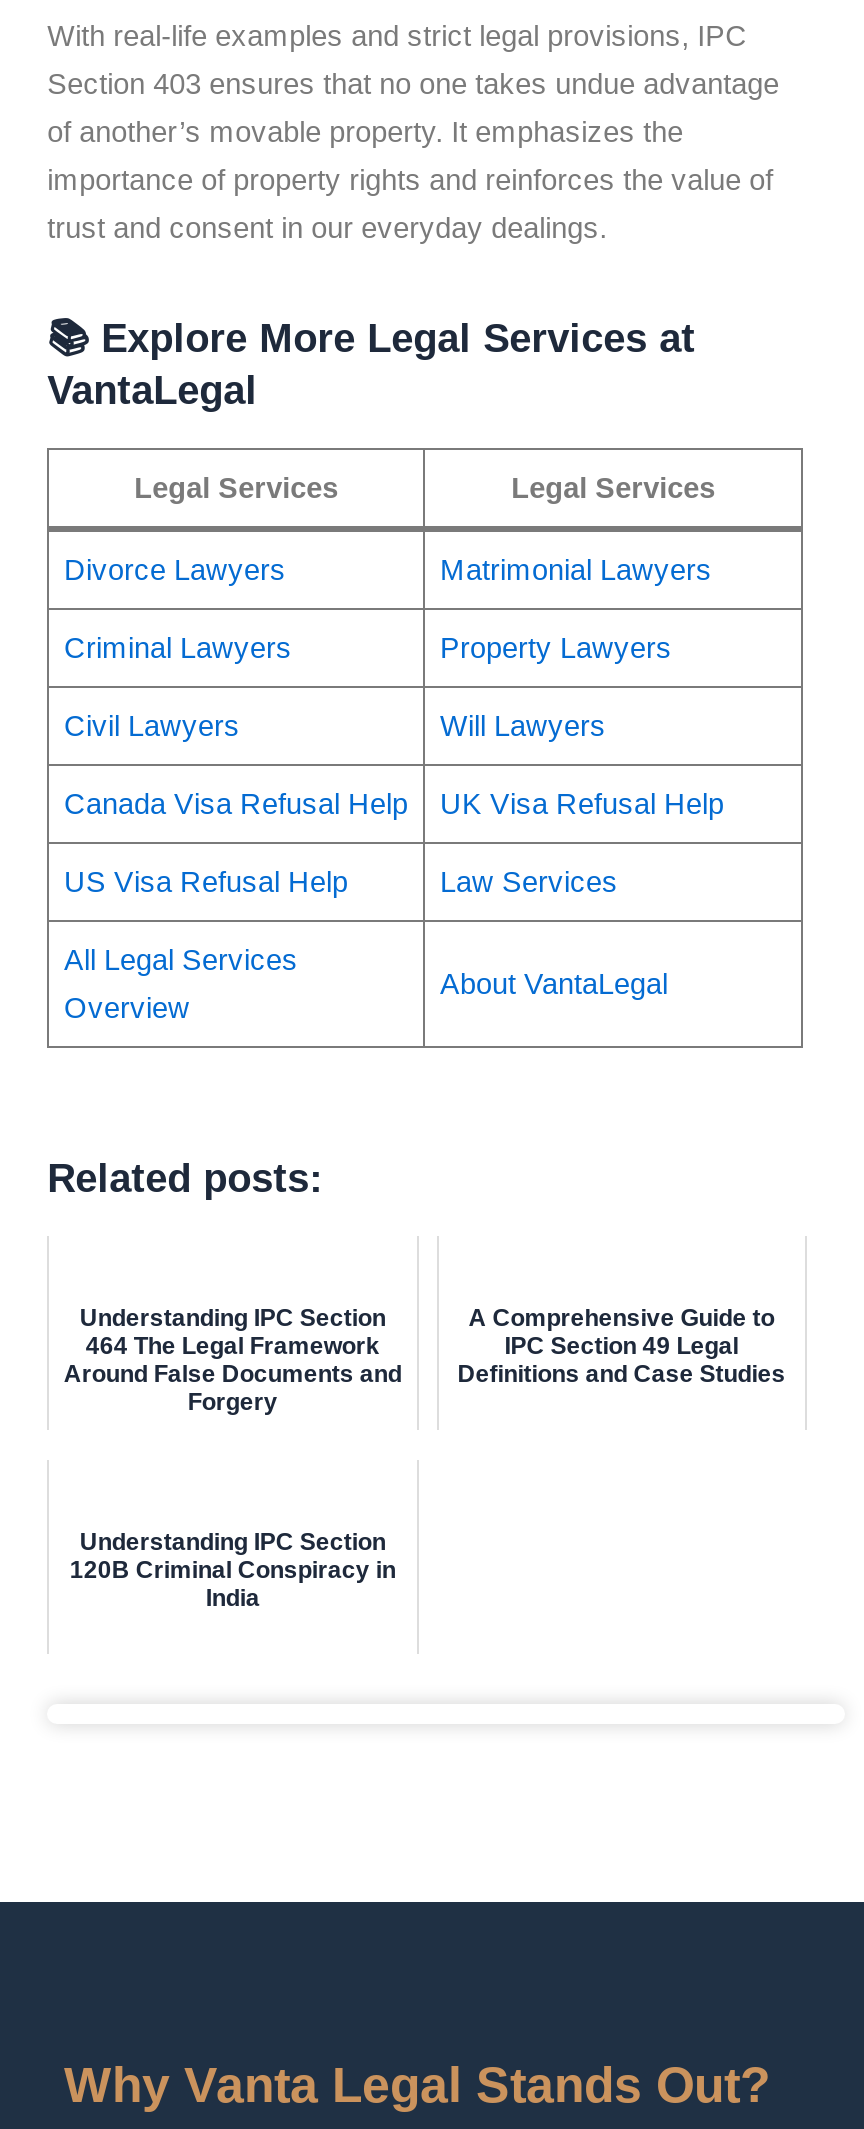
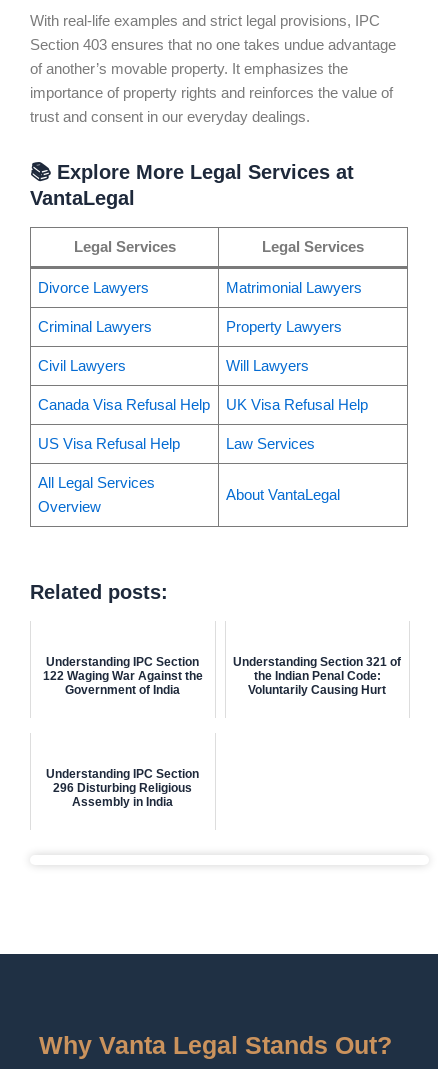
[458,1304,786,1388] A Comprehensive Guide to | IPC Section 49 Legal | Definitions and Case Studies -> [233,655,401,697] Understanding Section 321 of | the Indian Penal Code: | Voluntarily Causing Hurt
[64,1332,402,1416] 464 The Legal Framework | Around False Documents and | Forgery -> [43,669,203,697] 122 Waging War Against the | Government of India
[70,1556,396,1612] 120B Criminal Conspiracy in | India -> [53,781,192,809] 296 Disturbing Religious | Assembly in India

